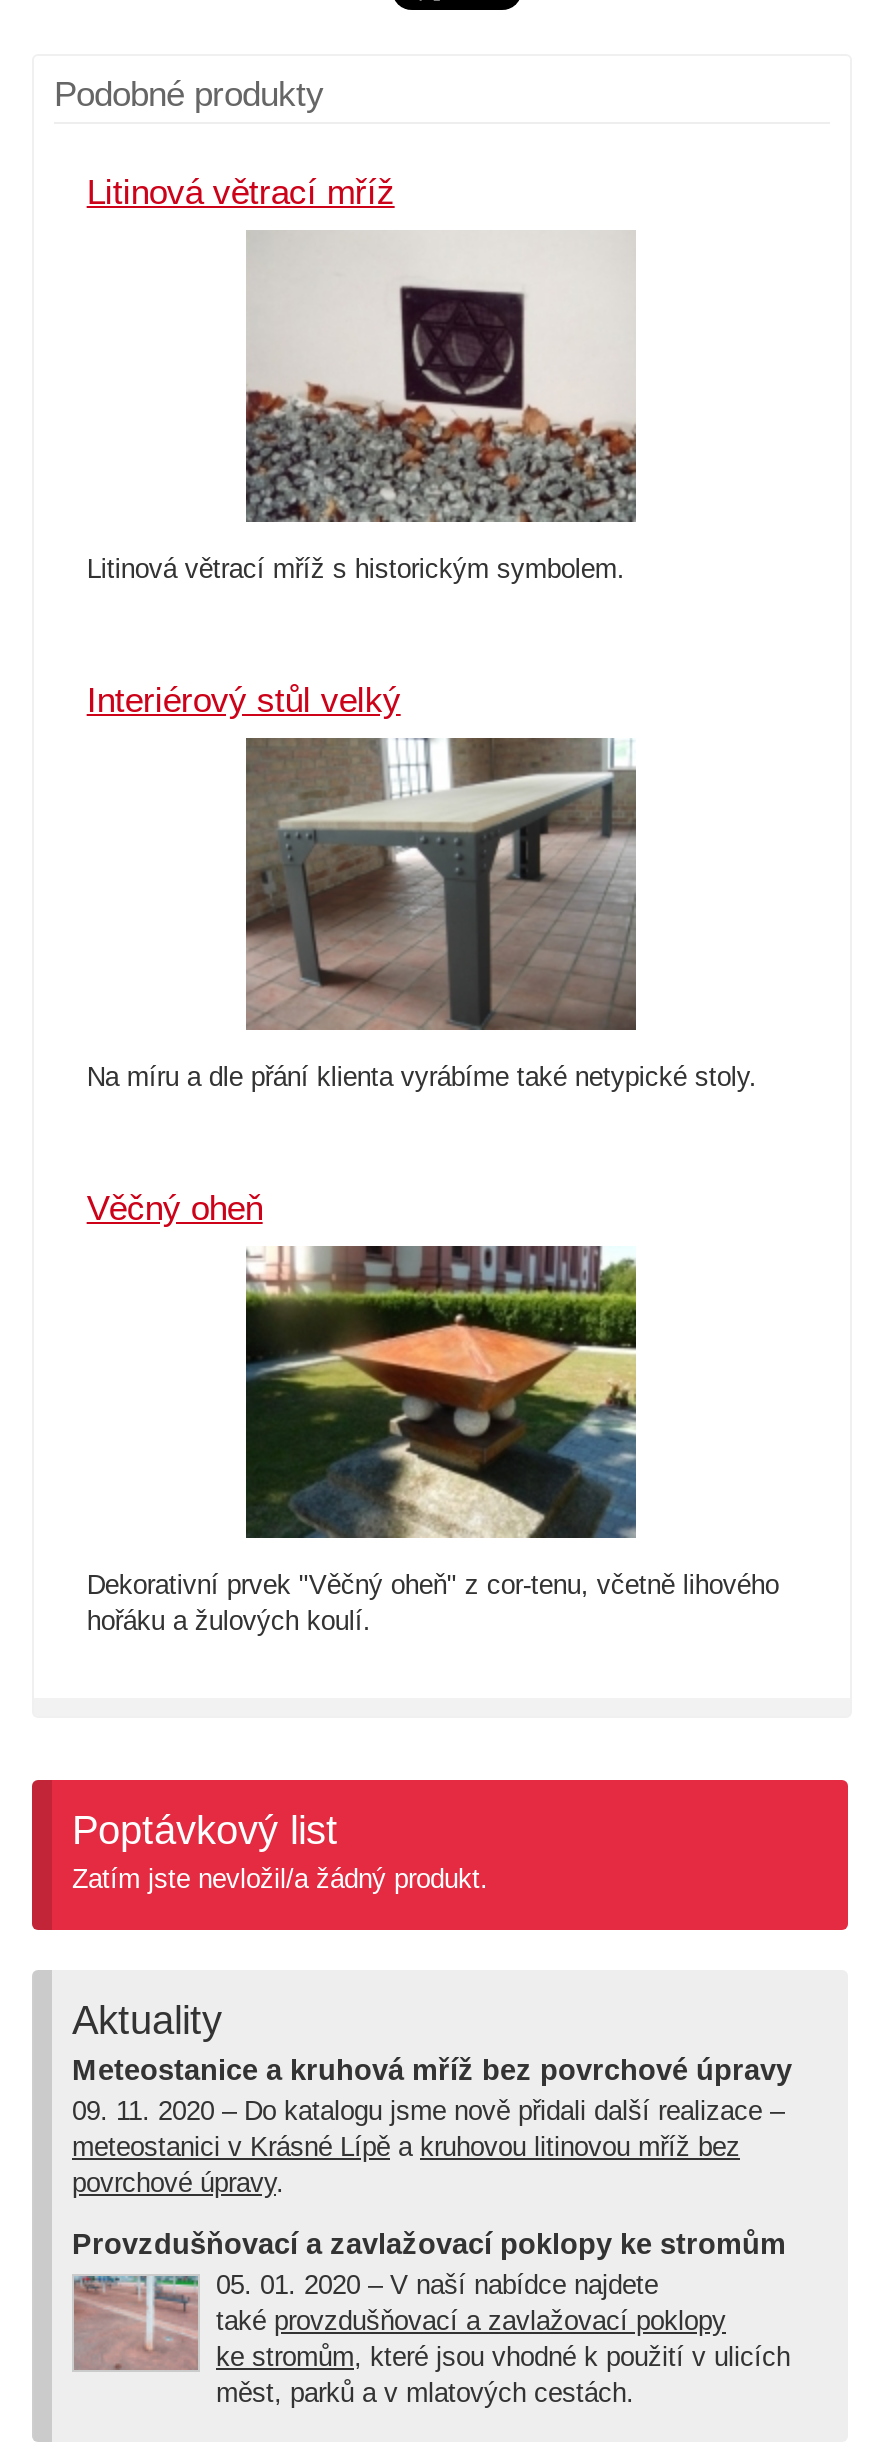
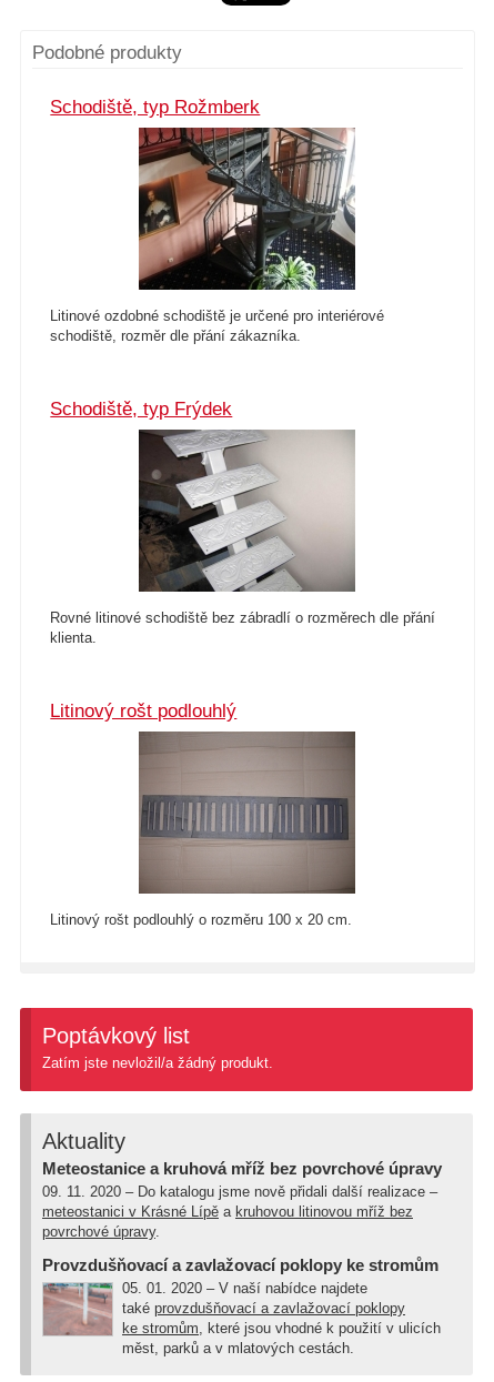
[87,172,395,212] Litinová větrací mříž -> [50,95,260,118] Schodiště, typ Rožmberk
[87,230,636,584] [image] | Litinová větrací mříž s historickým symbolem. -> [50,127,384,344] [image] | Litinové ozdobné schodiště je určené pro interiérové | schodiště, rozměr dle přání zákazníka.
[87,680,401,720] Interiérový stůl velký -> [50,397,232,420] Schodiště, typ Frýdek
[87,738,757,1092] [image] | Na míru a dle přání klienta vyrábíme také netypické stoly. -> [50,430,435,646] [image] | Rovné litinové schodiště bez zábradlí o rozměrech dle přání | klienta.
[87,1188,263,1228] Věčný oheň -> [50,699,237,722] Litinový rošt podlouhlý
[244,1244,638,1556] [image] -> [138,712,355,864] [image]
[87,1570,779,1636] Dekorativní prvek "Věčný oheň" z cor-tenu, včetně lihového | hořáku a žulových koulí. -> [50,911,352,928] Litinový rošt podlouhlý o rozměru 100 x 20 cm.

